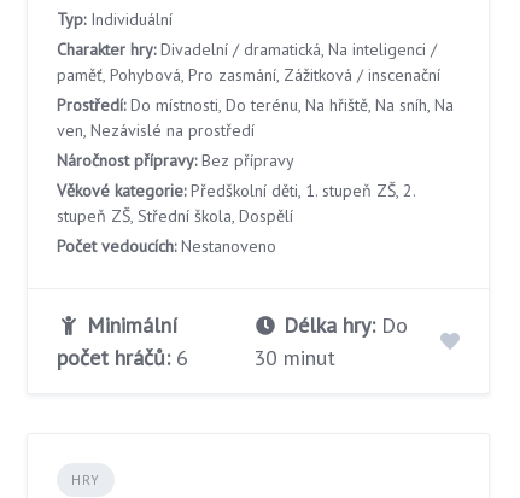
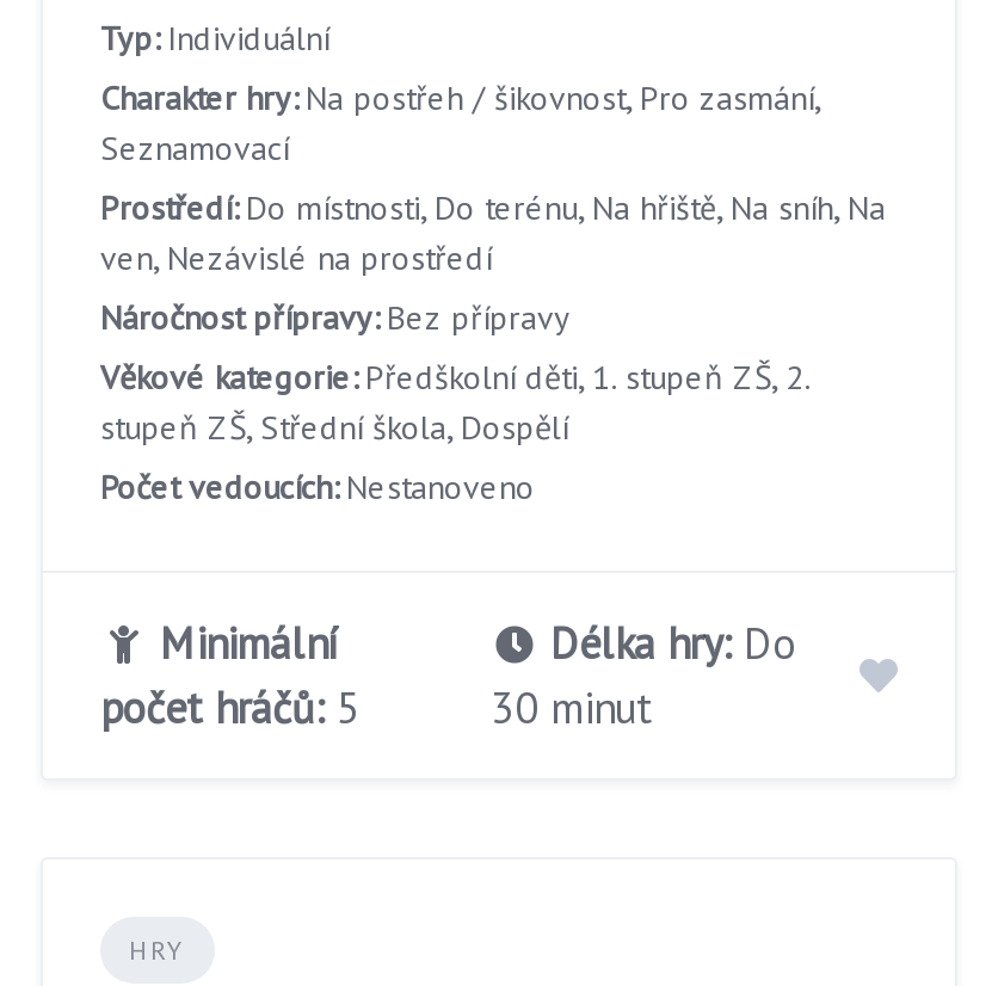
[57,39,440,86] Charakter hry: Divadelní / dramatická, Na inteligenci / | paměť, Pohybová, Pro zasmání, Zážitková / inscenační -> [100,76,819,170] Charakter hry: Na postřeh / šikovnost, Pro zasmání, | Seznamovací
[57,344,188,371] počet hráčů: 6 -> [100,680,361,735] počet hráčů: 5

